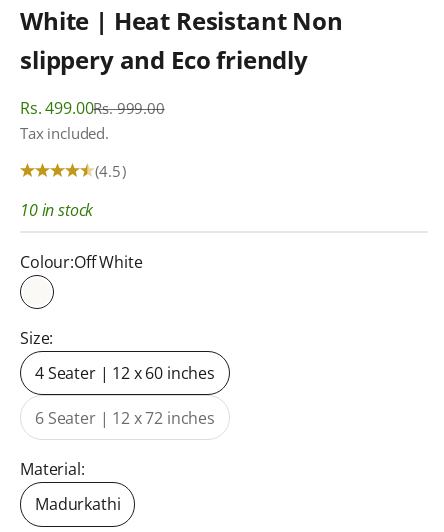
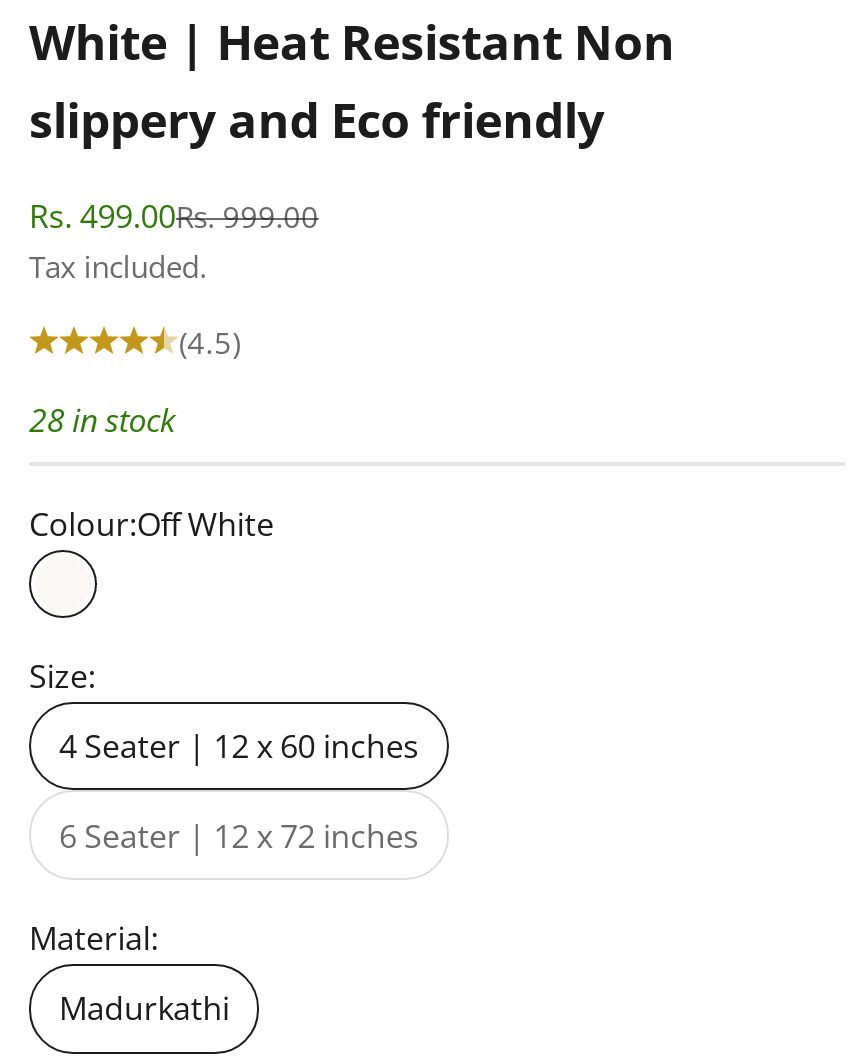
[20,198,93,220] 10 in stock -> [29,397,175,441] 28 in stock

